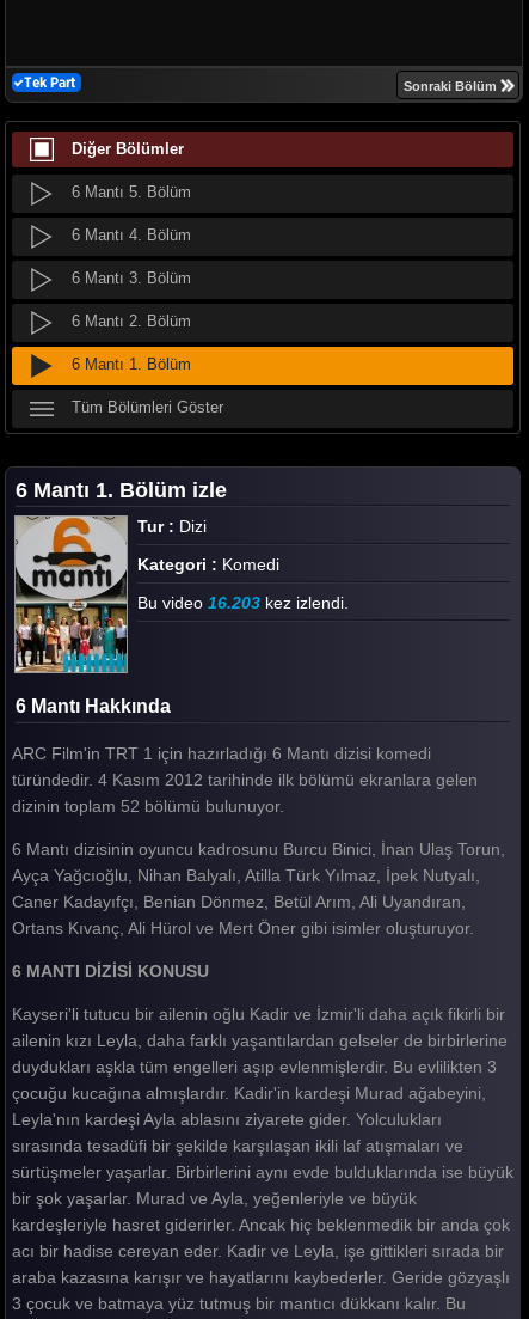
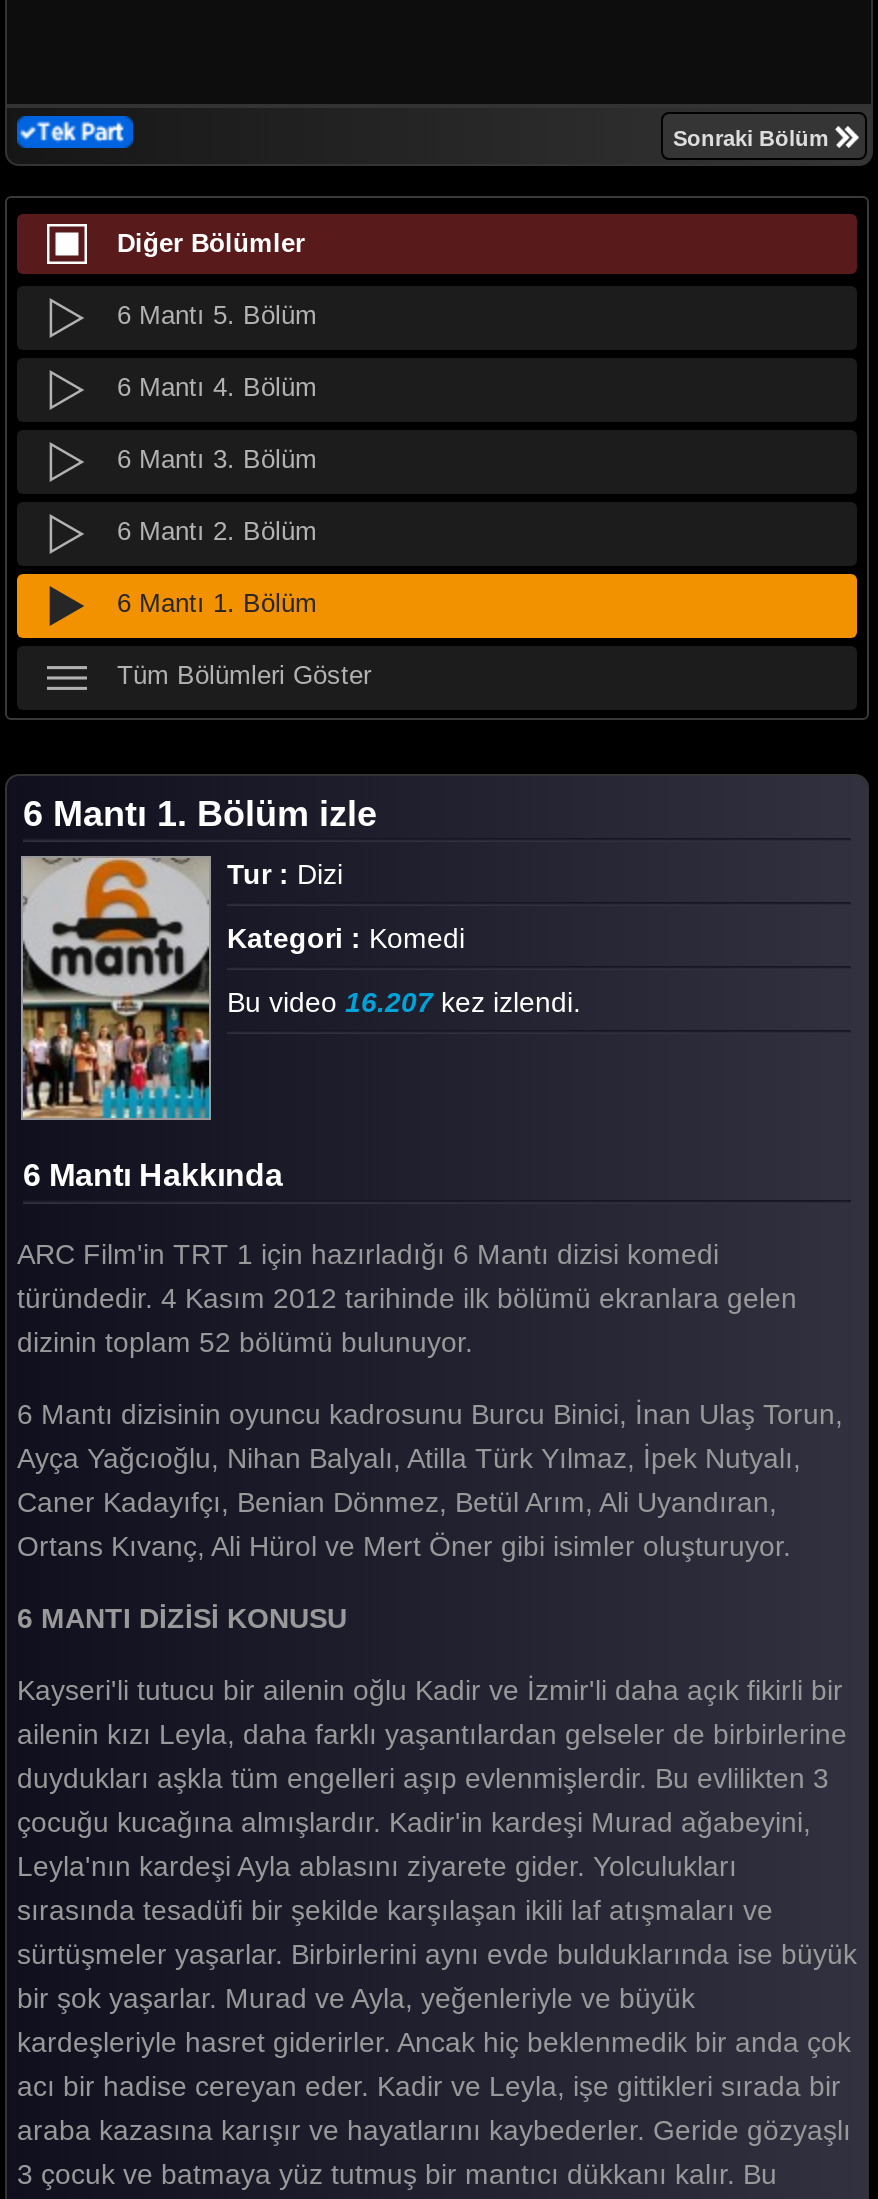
[137,593,349,612] Bu video 16.203 kez izlendi. -> [227,986,581,1018] Bu video 16.207 kez izlendi.

